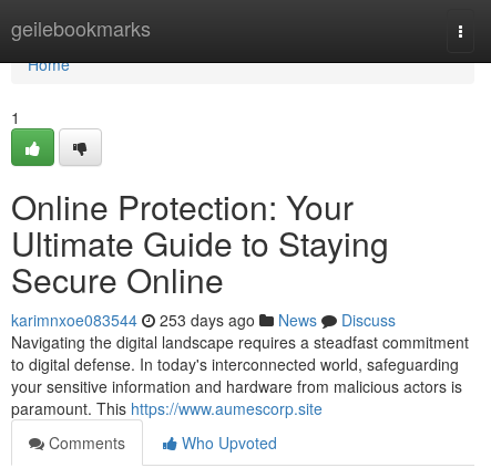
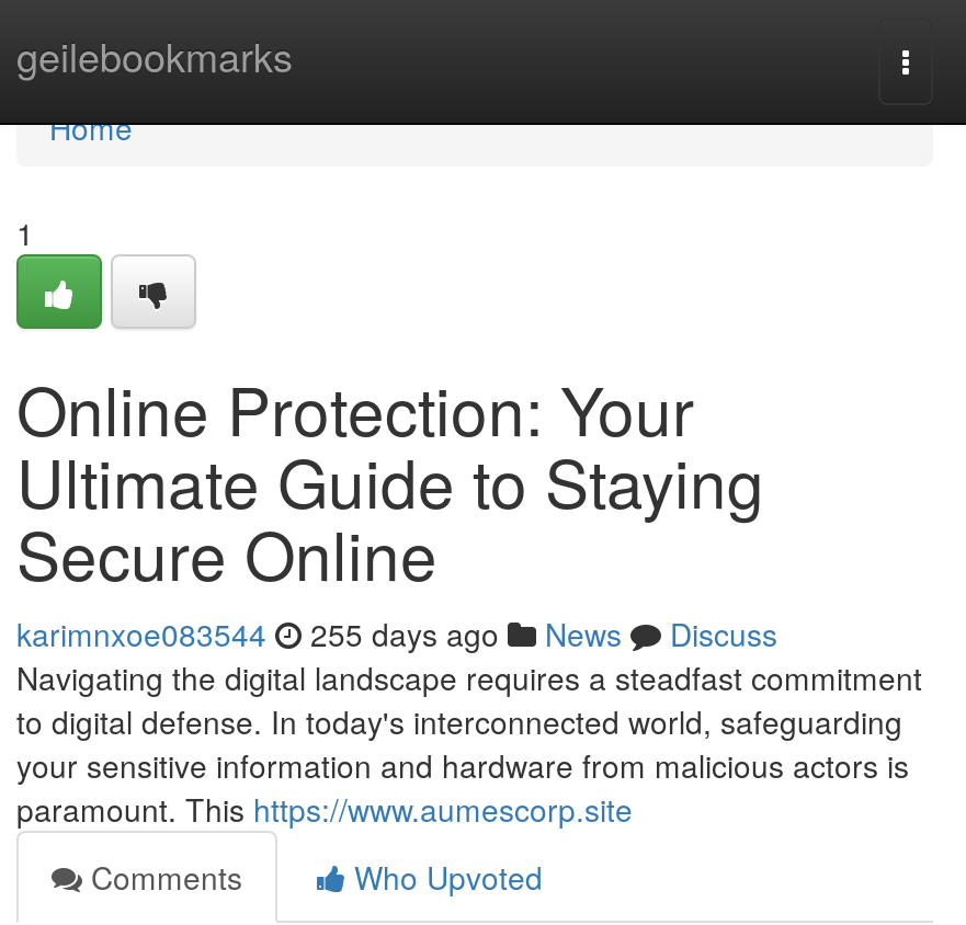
[11,309,396,331] karimnxoe083544 253 days ago News Discuss -> [16,612,777,655] karimnxoe083544 255 days ago News Discuss

